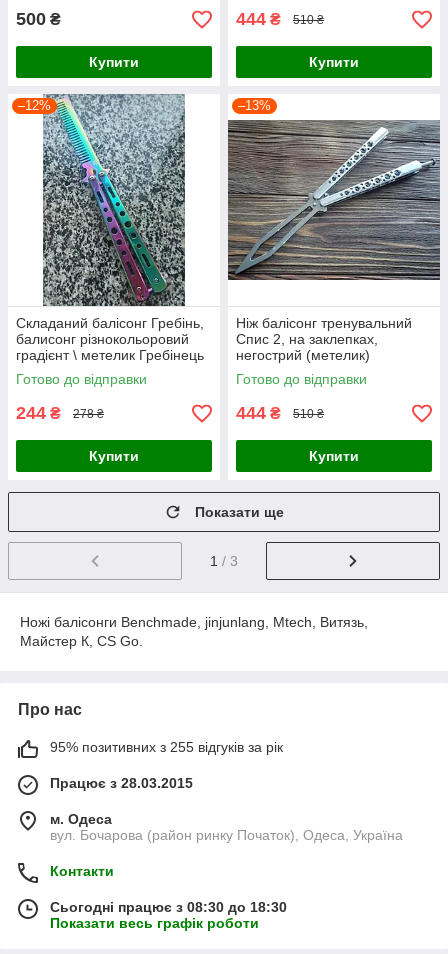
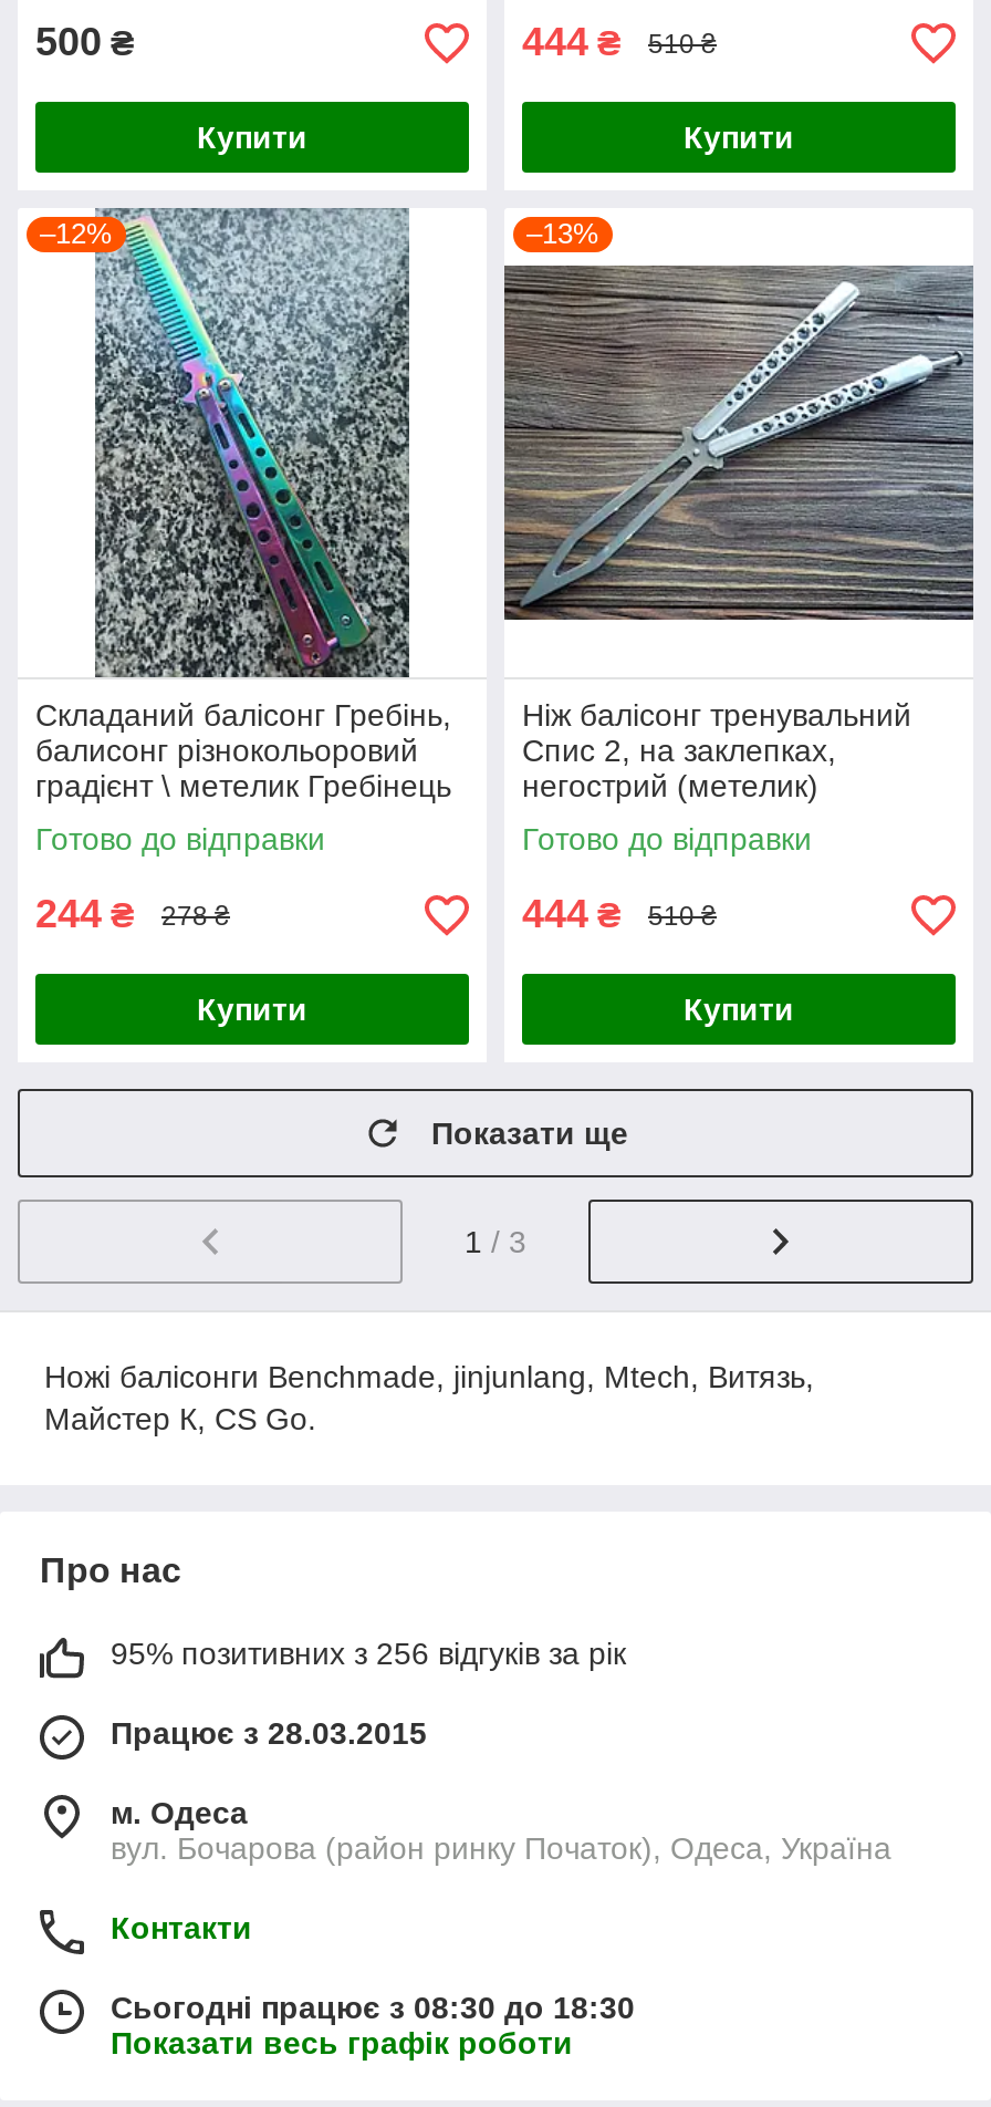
[50,739,283,755] 95% позитивних з 255 відгуків за рік -> [111,1636,626,1671] 95% позитивних з 256 відгуків за рік

